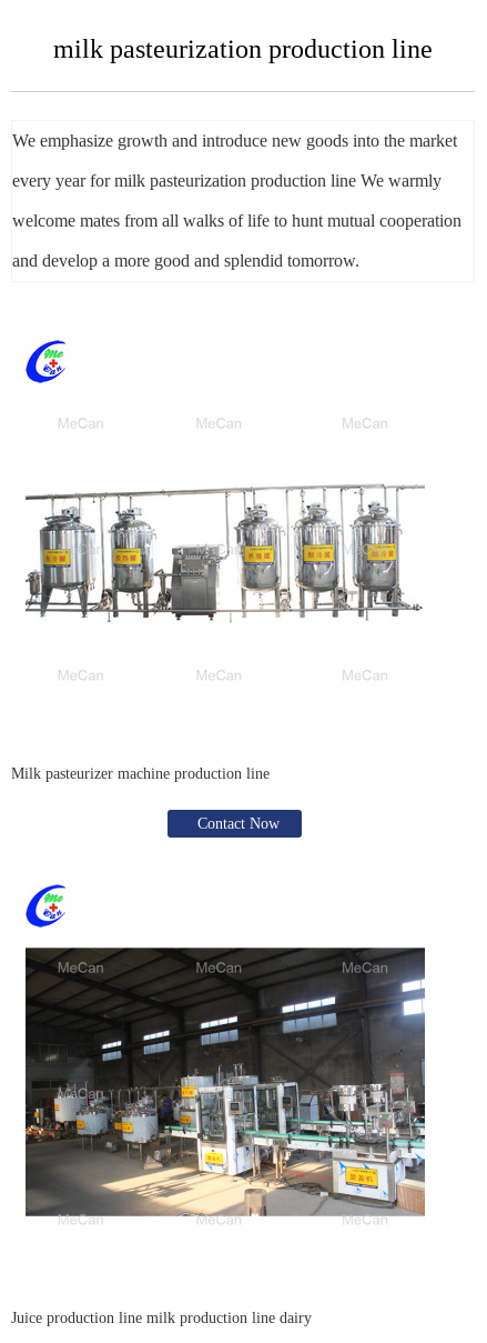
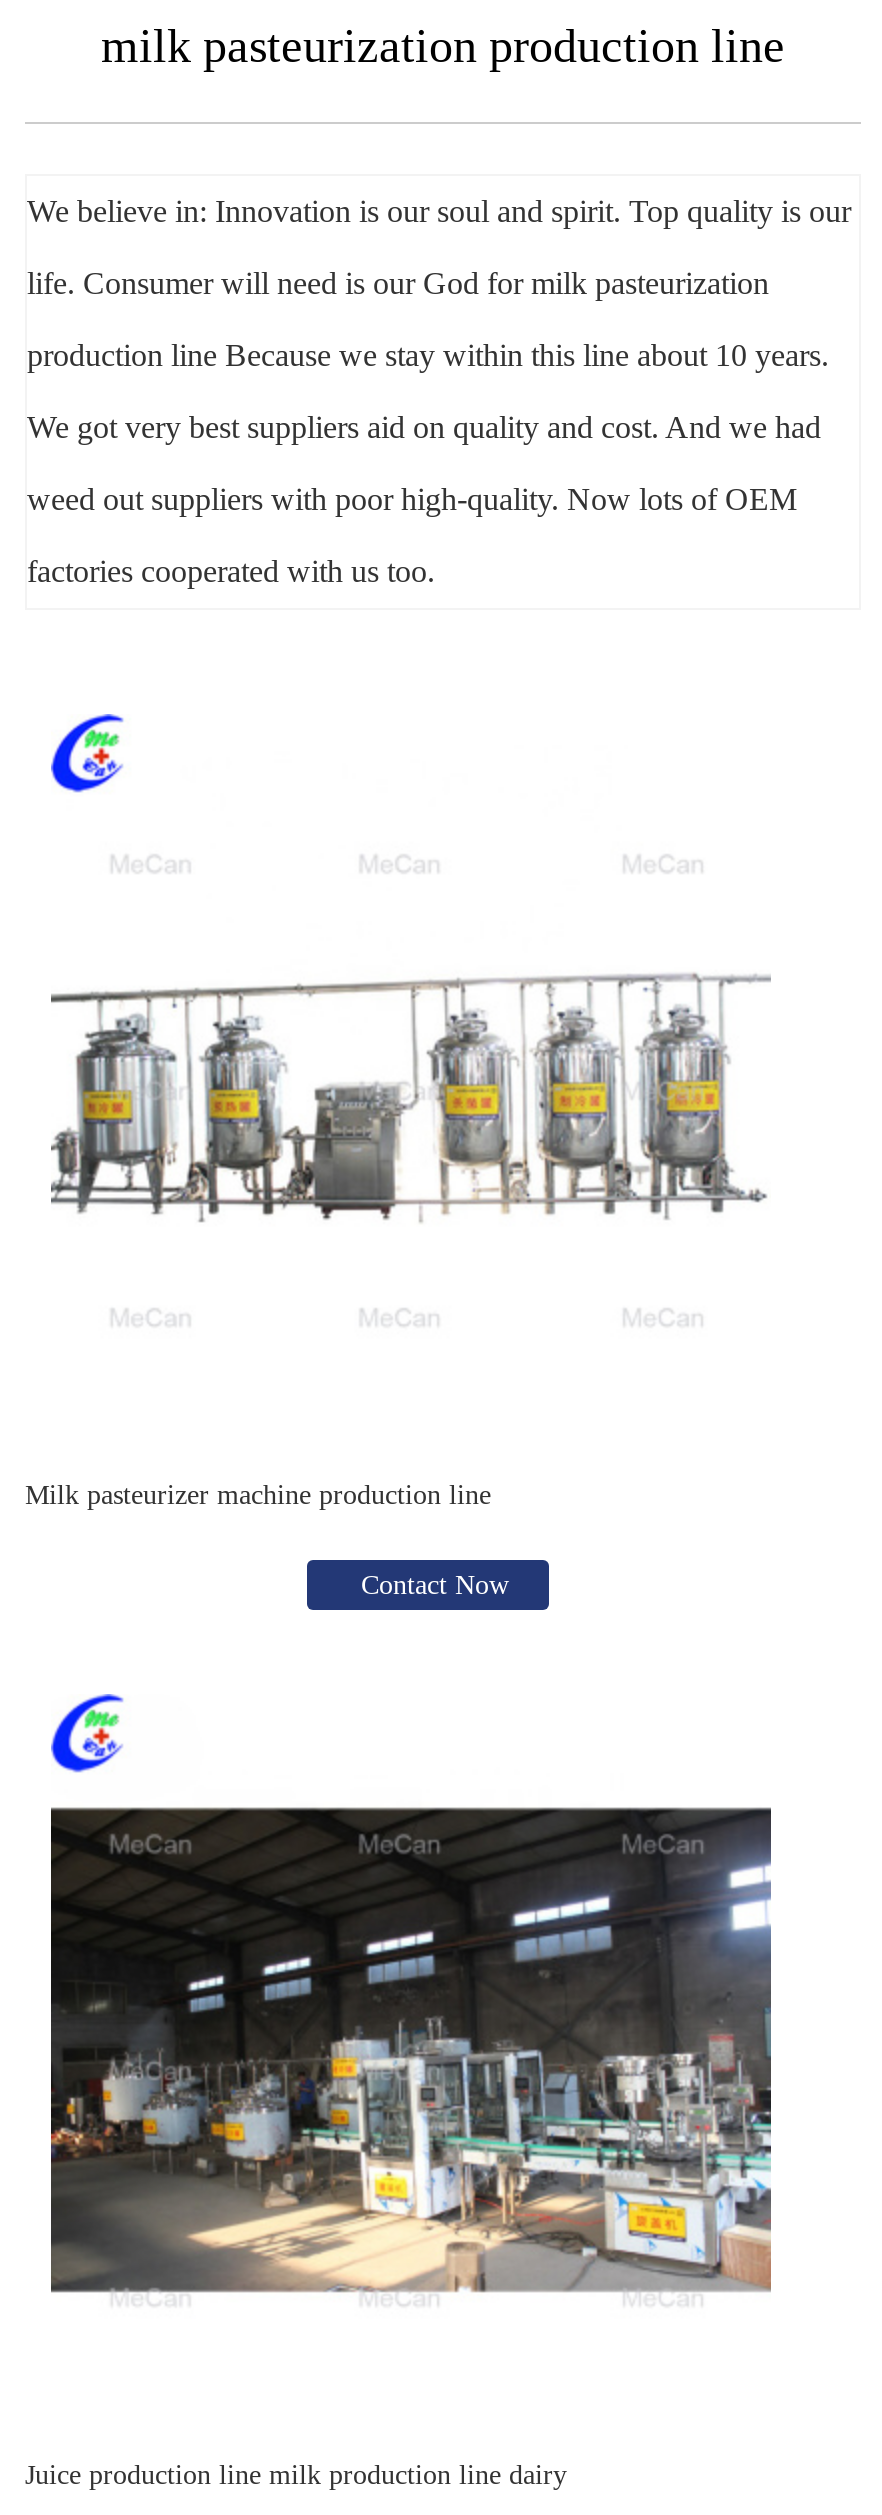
[12,131,461,270] We emphasize growth and introduce new goods into the market | every year for milk pasteurization production line We warmly | welcome mates from all walks of life to hunt mutual cooperation | and develop a more good and splendid tomorrow. -> [27,195,851,589] We believe in: Innovation is our soul and spirit. Top quality is our | life. Consumer will need is our God for milk pasteurization | production line Because we stay within this line about 10 years. | We got very best suppliers aid on quality and cost. And we had | weed out suppliers with poor high-quality. Now lots of OEM | factories cooperated with us too.

